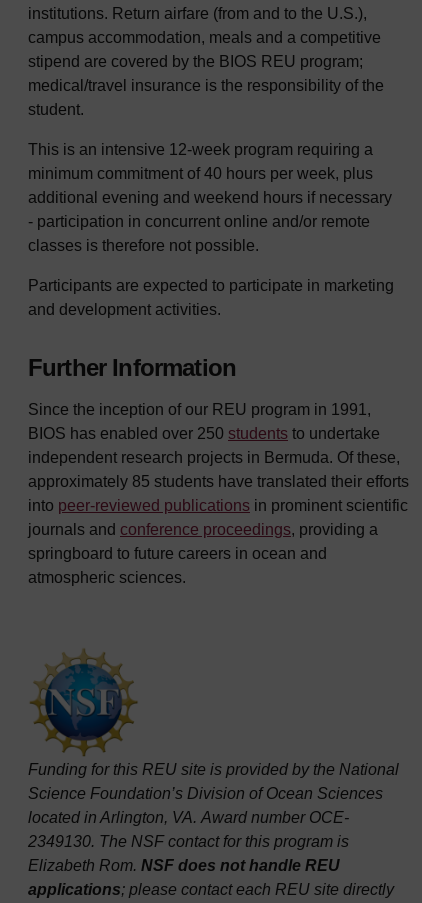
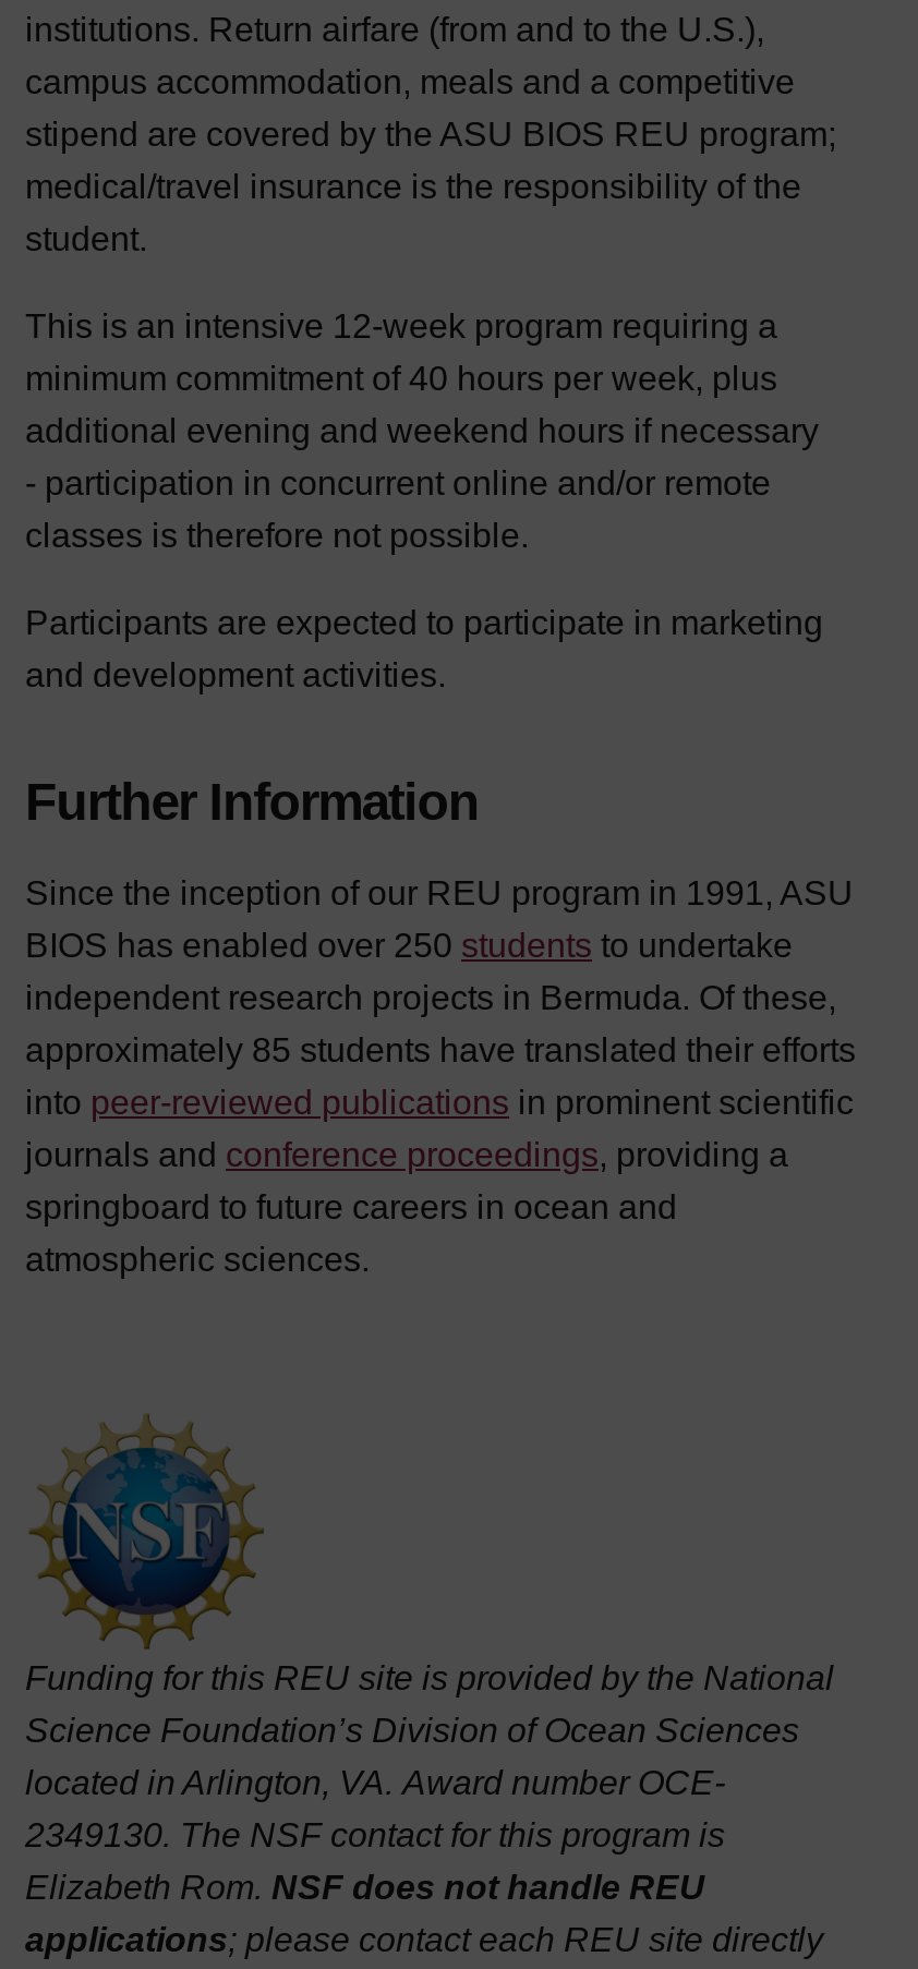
[28,53,363,70] stipend are covered by the BIOS REU program; -> [25,116,836,153] stipend are covered by the ASU BIOS REU program;
[28,401,371,418] Since the inception of our REU program in 1991, -> [25,874,854,911] Since the inception of our REU program in 1991, ASU

